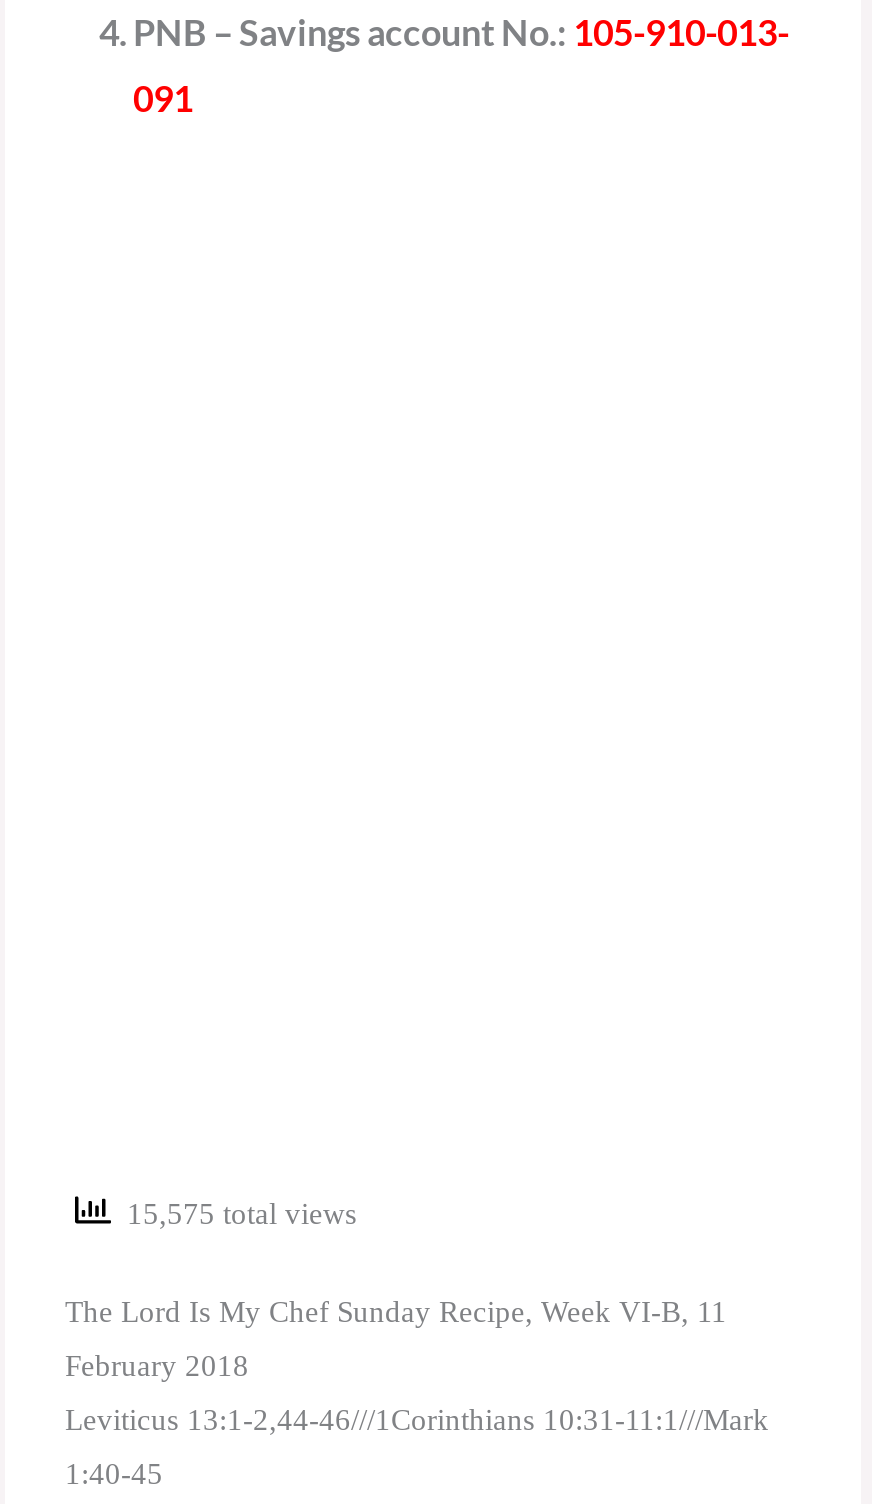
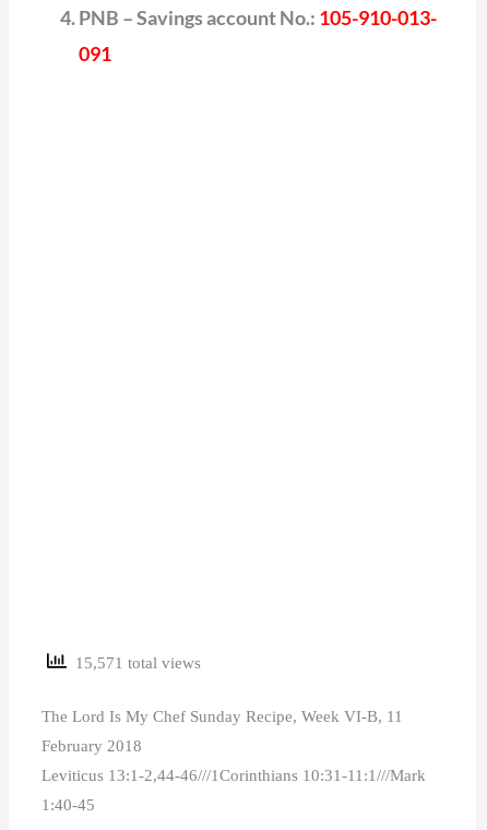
[111,1199,357,1231] 15,575 total views -> [67,655,201,672] 15,571 total views

